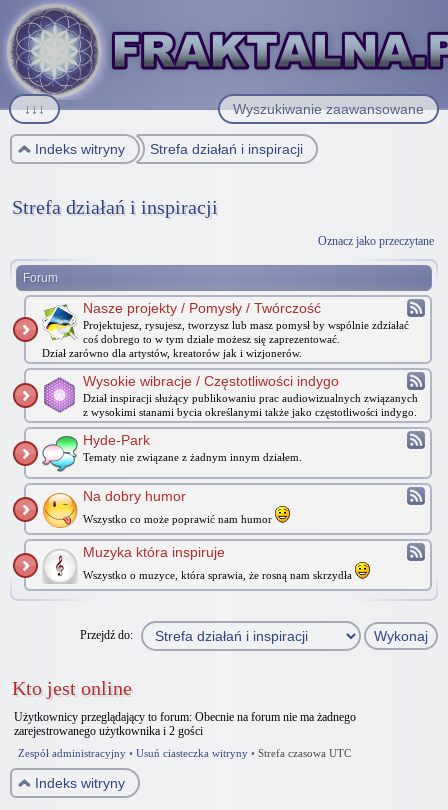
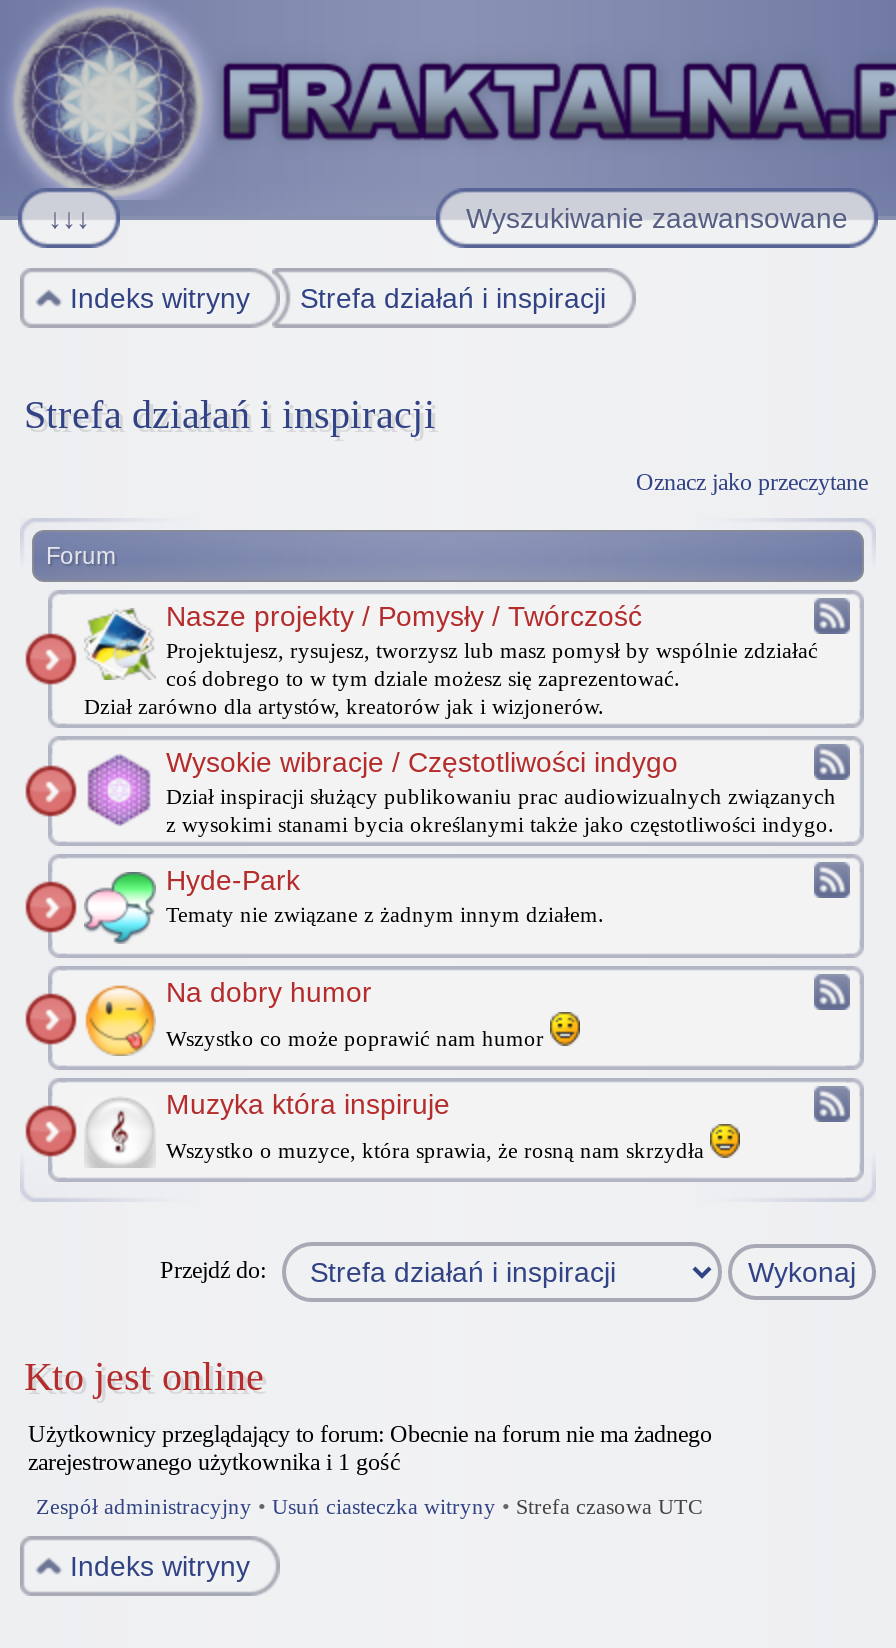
[14,724,203,738] zarejestrowanego użytkownika i 2 gości -> [28,1448,400,1476] zarejestrowanego użytkownika i 1 gość

